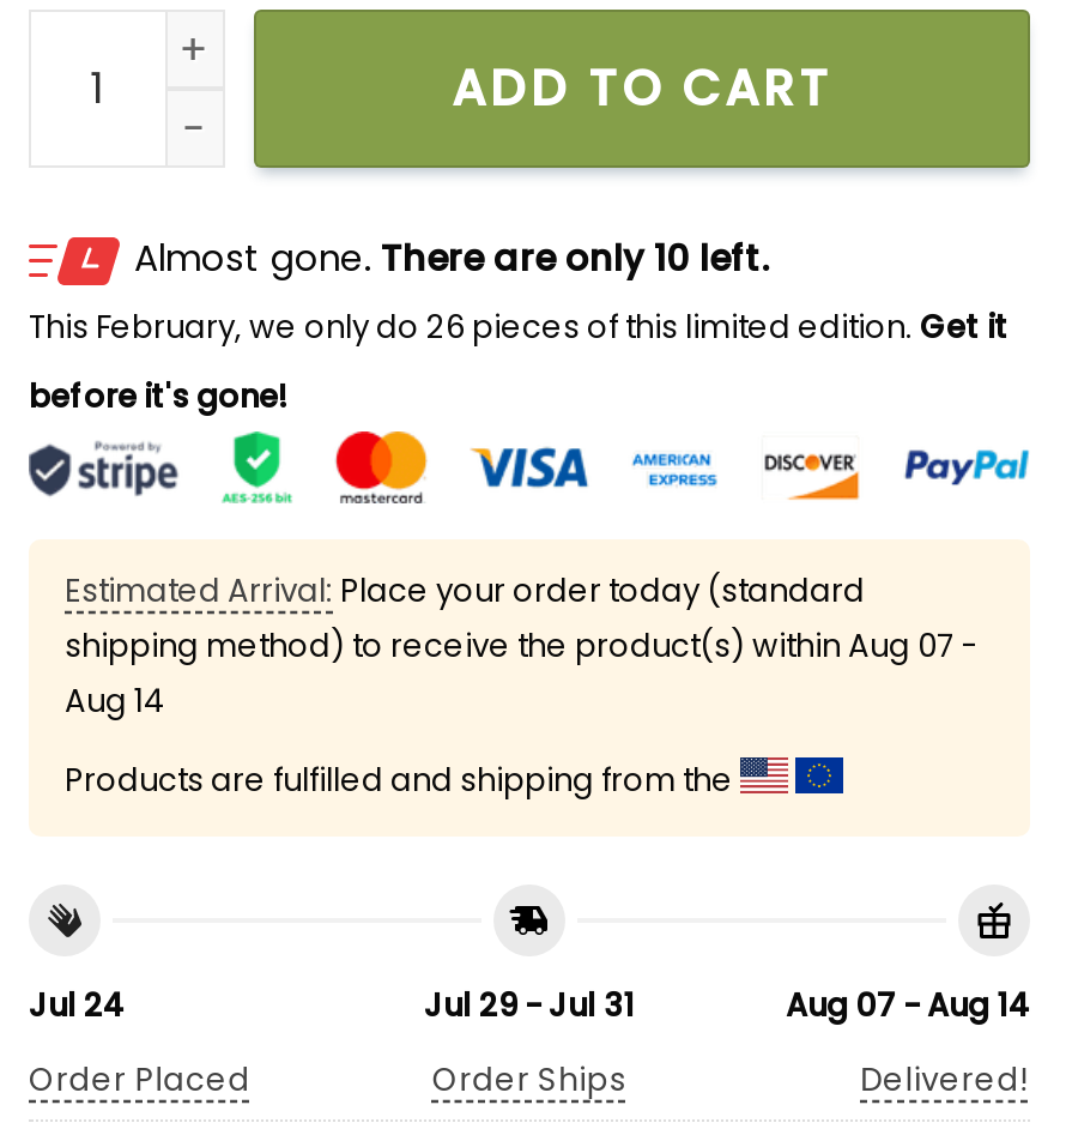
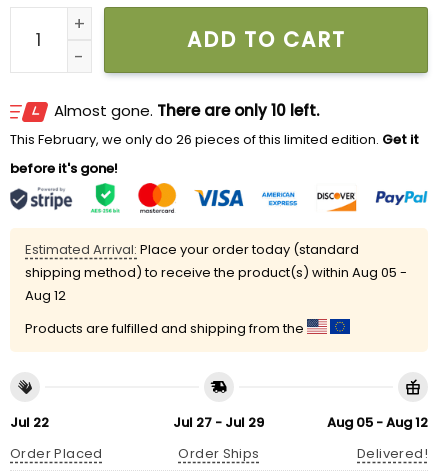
[65,623,977,669] shipping method) to receive the product(s) within Aug 07 - -> [25,263,407,282] shipping method) to receive the product(s) within Aug 05 -
[65,678,165,724] Aug 14 -> [25,286,66,305] Aug 12
[29,984,125,1029] Jul 24 -> [10,413,49,432] Jul 22
[424,984,635,1029] Jul 29 - Jul 31 -> [173,413,264,432] Jul 27 - Jul 29
[786,984,1030,1029] Aug 07 - Aug 14 -> [327,413,428,432] Aug 05 - Aug 12

